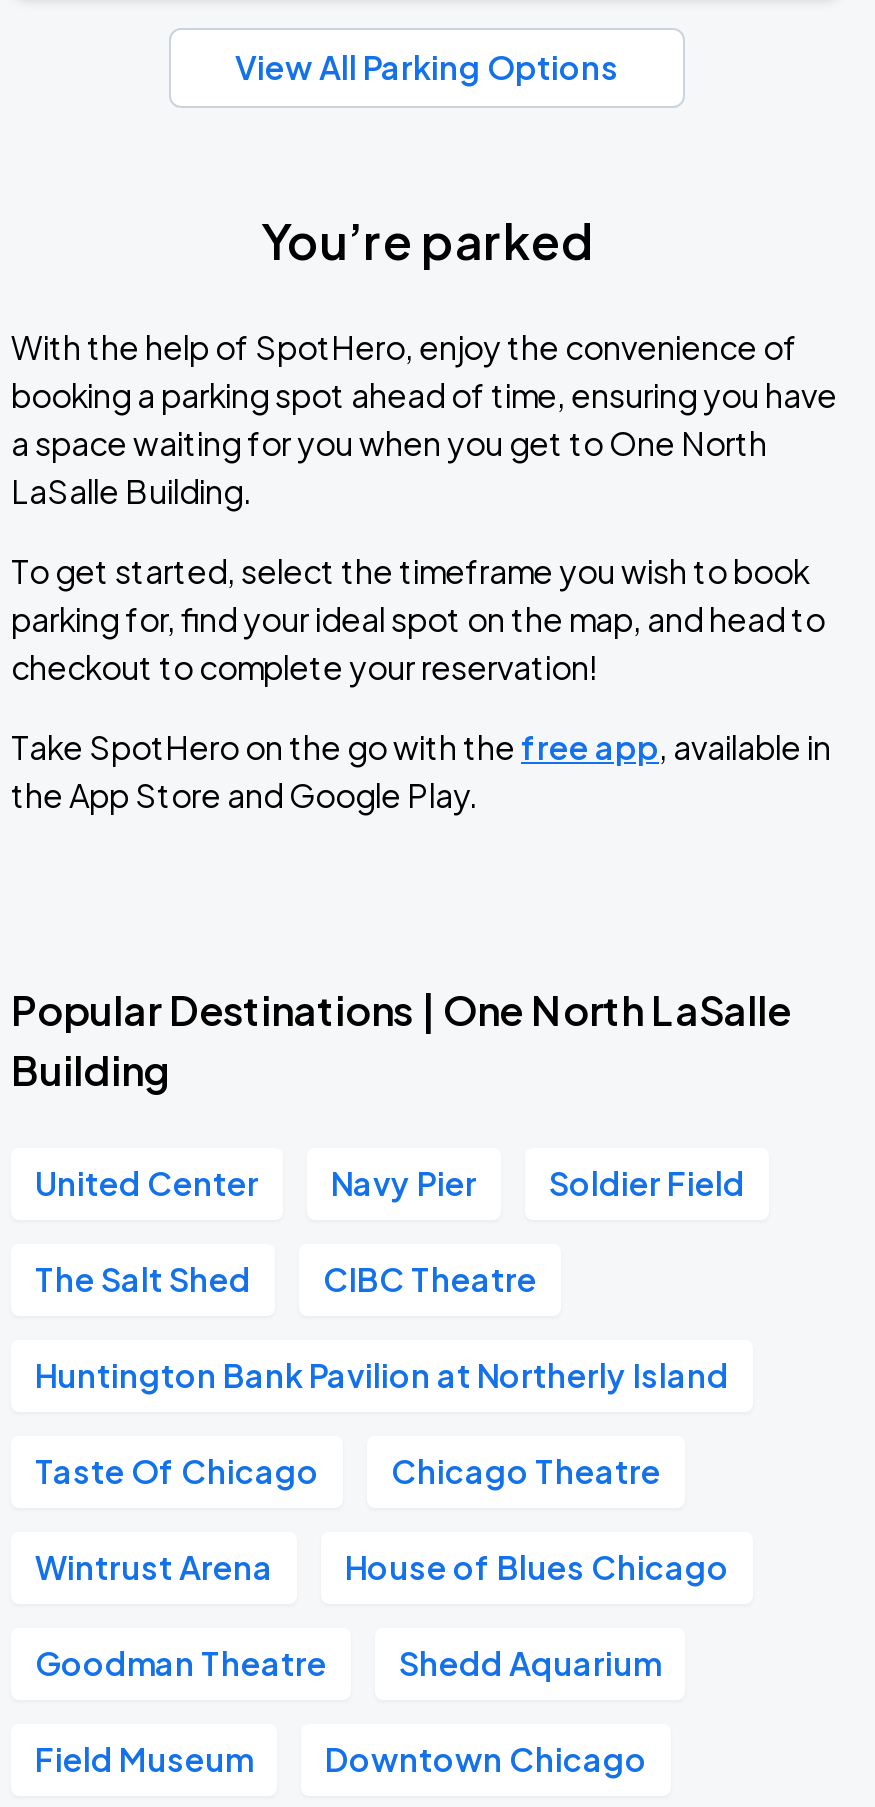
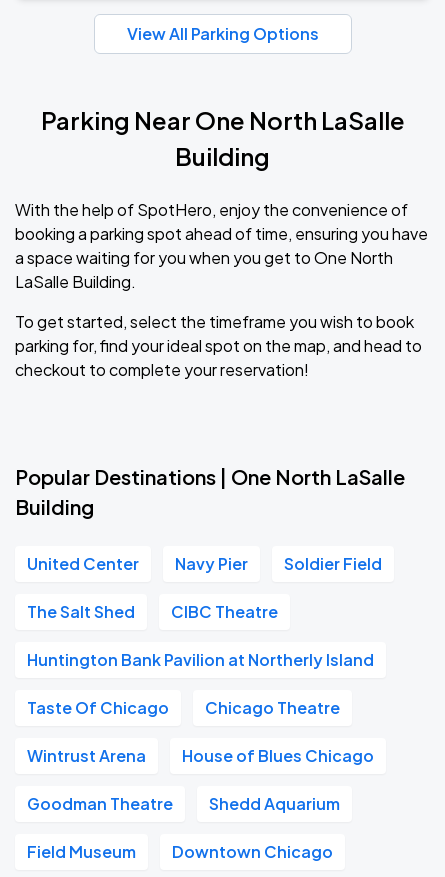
[261,210,593,270] You’re parked -> [41,105,405,171] Parking Near One North LaSalle | Building
moved [11,326,837,688] -> [15,199,428,380]: With the help of SpotHero, enjoy the convenience of | booking a parking spot ahead of time, ensuring you have | a space waiting for you when you get to One North | LaSalle Building. | To get started, select the timeframe you wish to book | parking for, find your ideal spot on the map, and head to | checkout to complete your reservation!
[11,726,831,816] Take SpotHero on the go with the free app, available in | the App Store and Google Play. -> none

